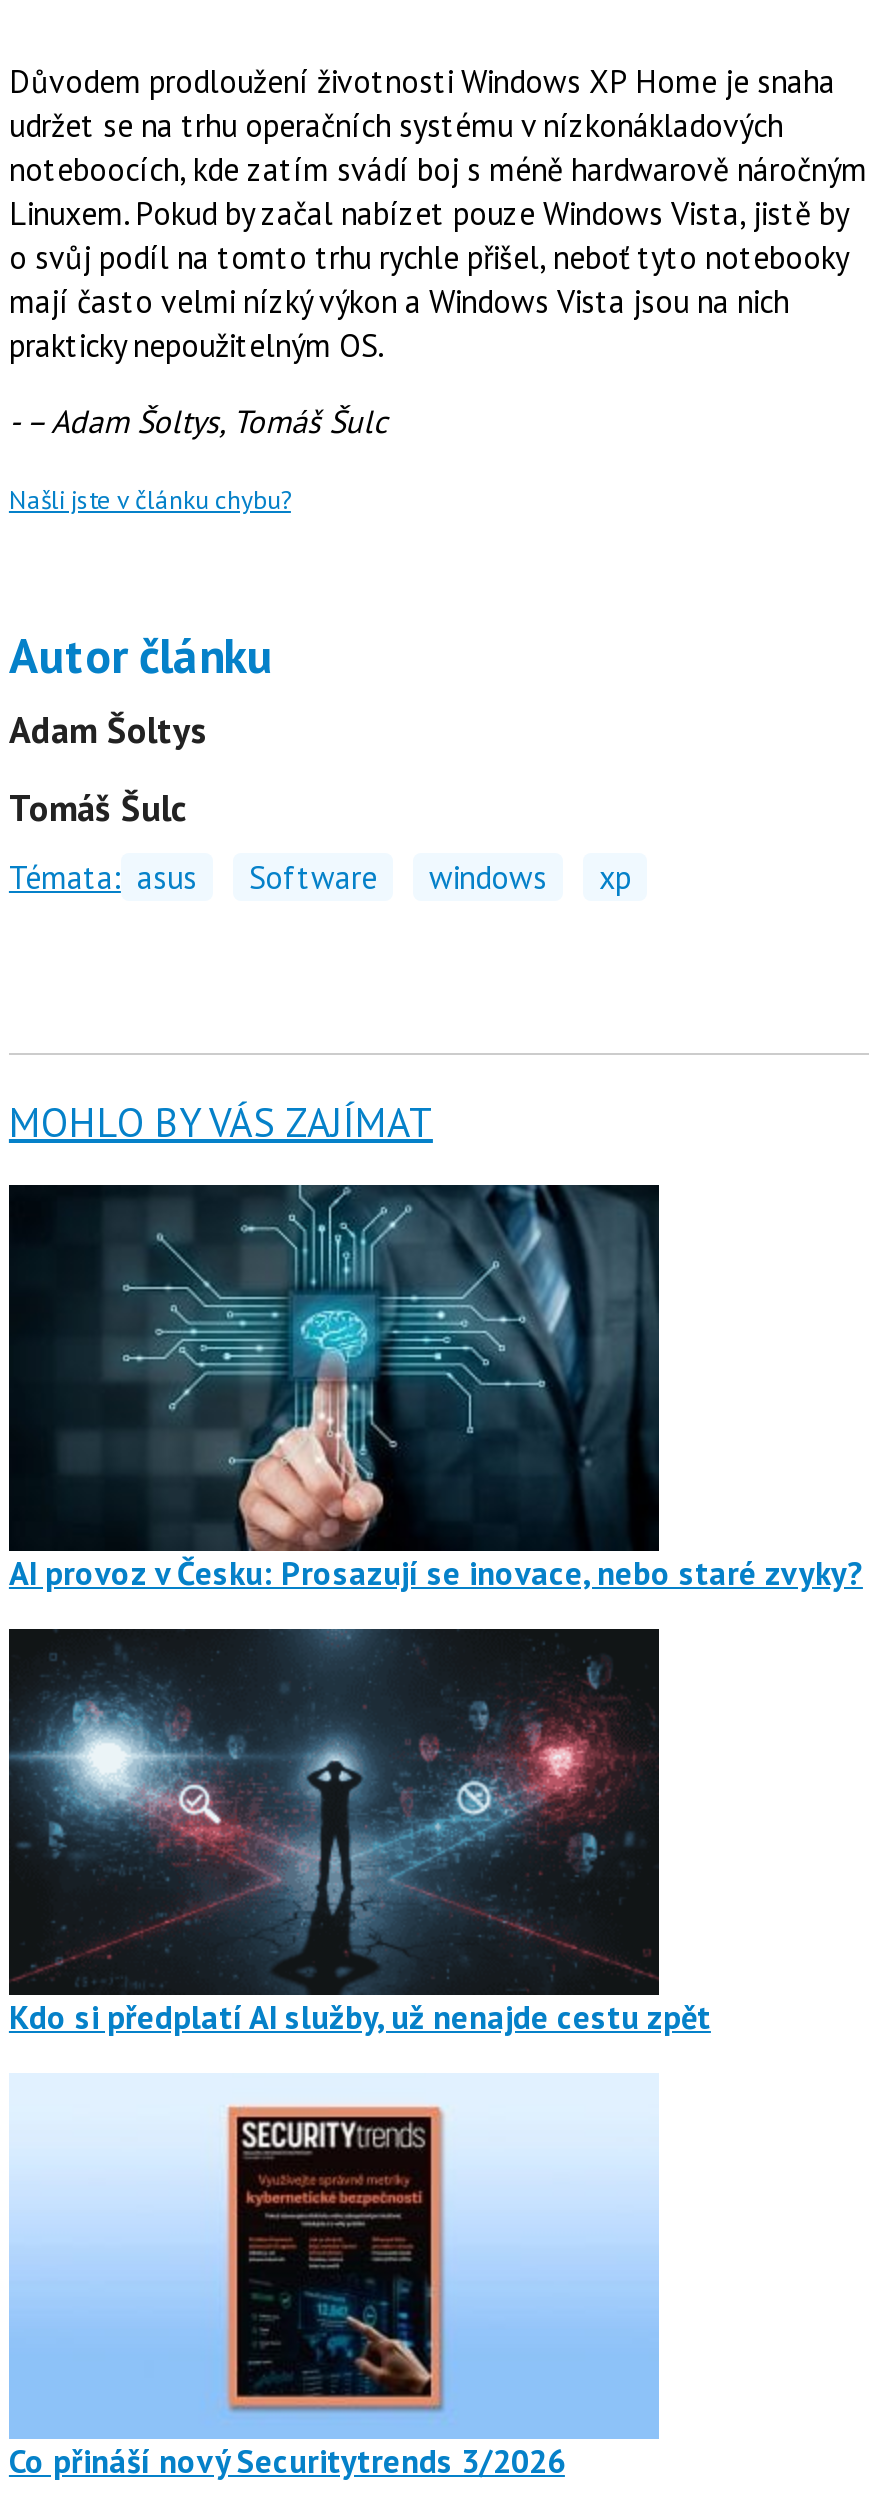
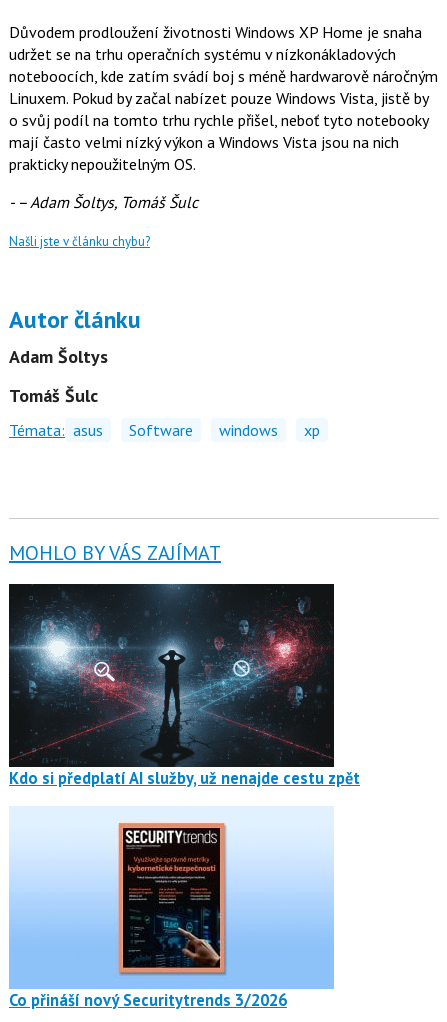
[9,1183,863,1594] [image] | AI provoz v Česku: Prosazují se inovace, nebo staré zvyky? -> none

